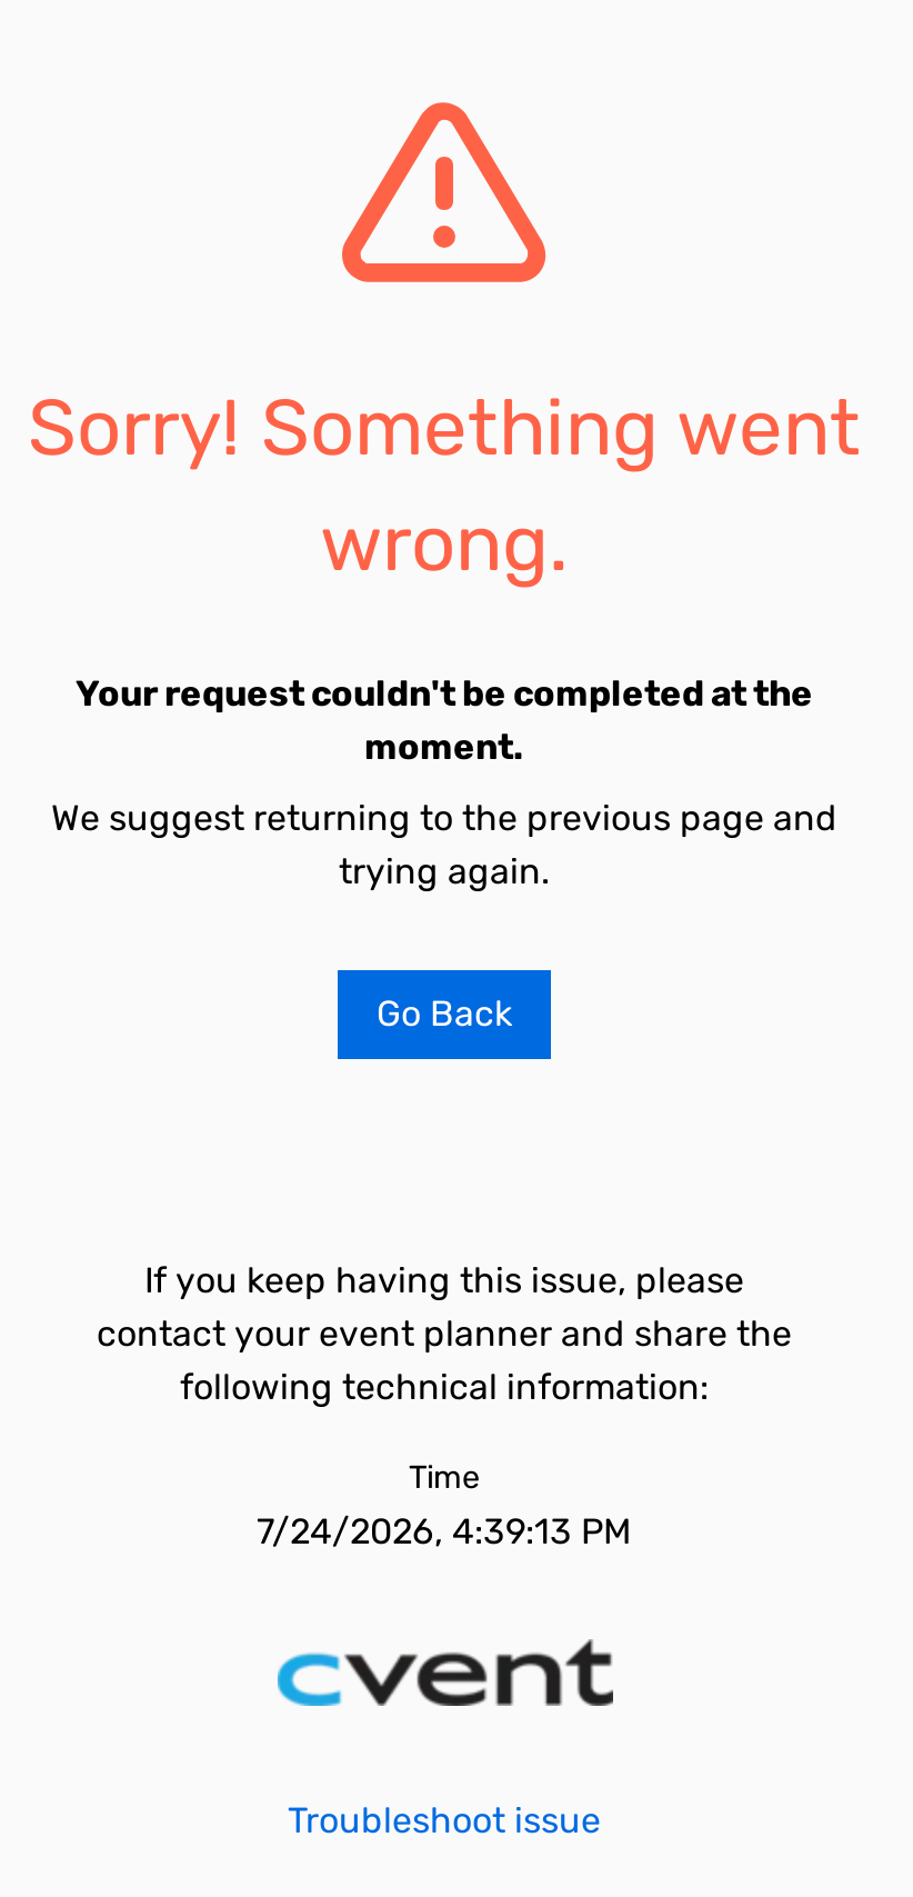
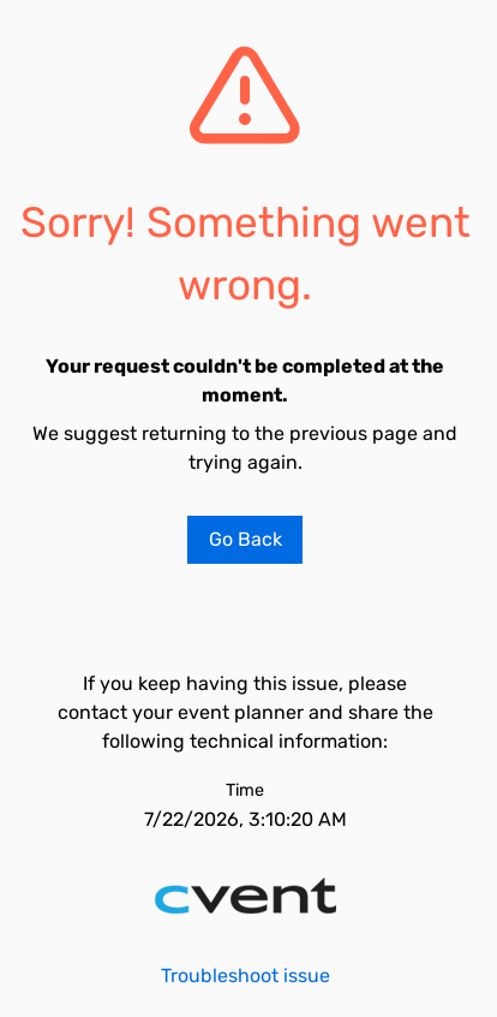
[257,1510,632,1552] 7/24/2026, 4:39:13 PM -> [143,808,346,831] 7/22/2026, 3:10:20 AM

